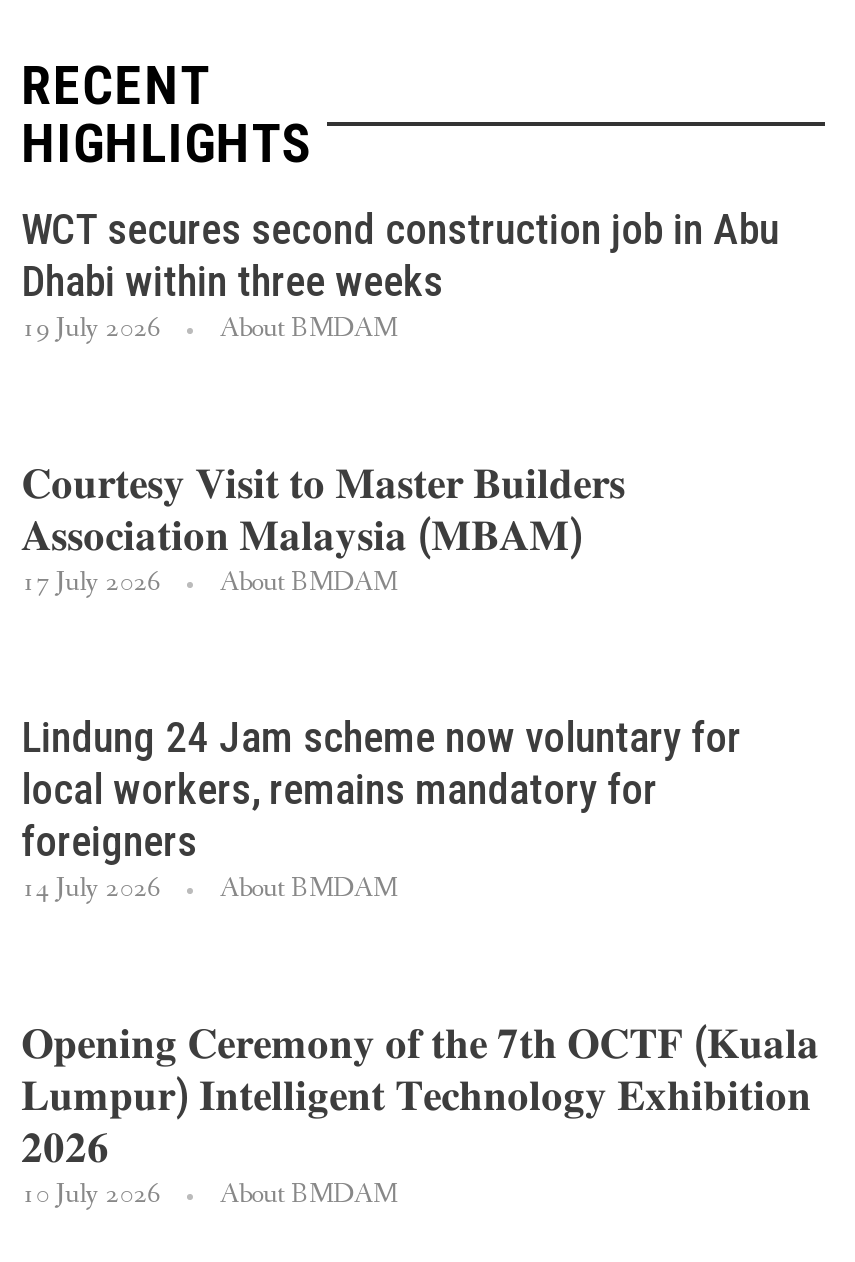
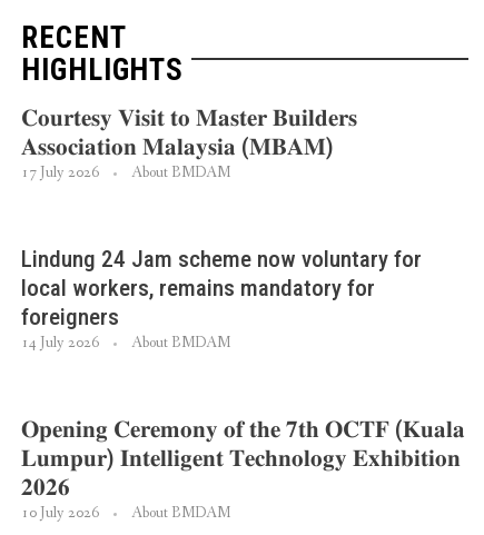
[21,206,779,348] WCT secures second construction job in Abu | Dhabi within three weeks | 19 July 2026 | About BMDAM -> none

